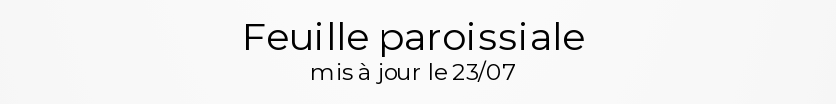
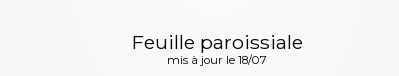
[310,59,516,87] mis à jour le 23/07 -> [167,53,267,67] mis à jour le 18/07

